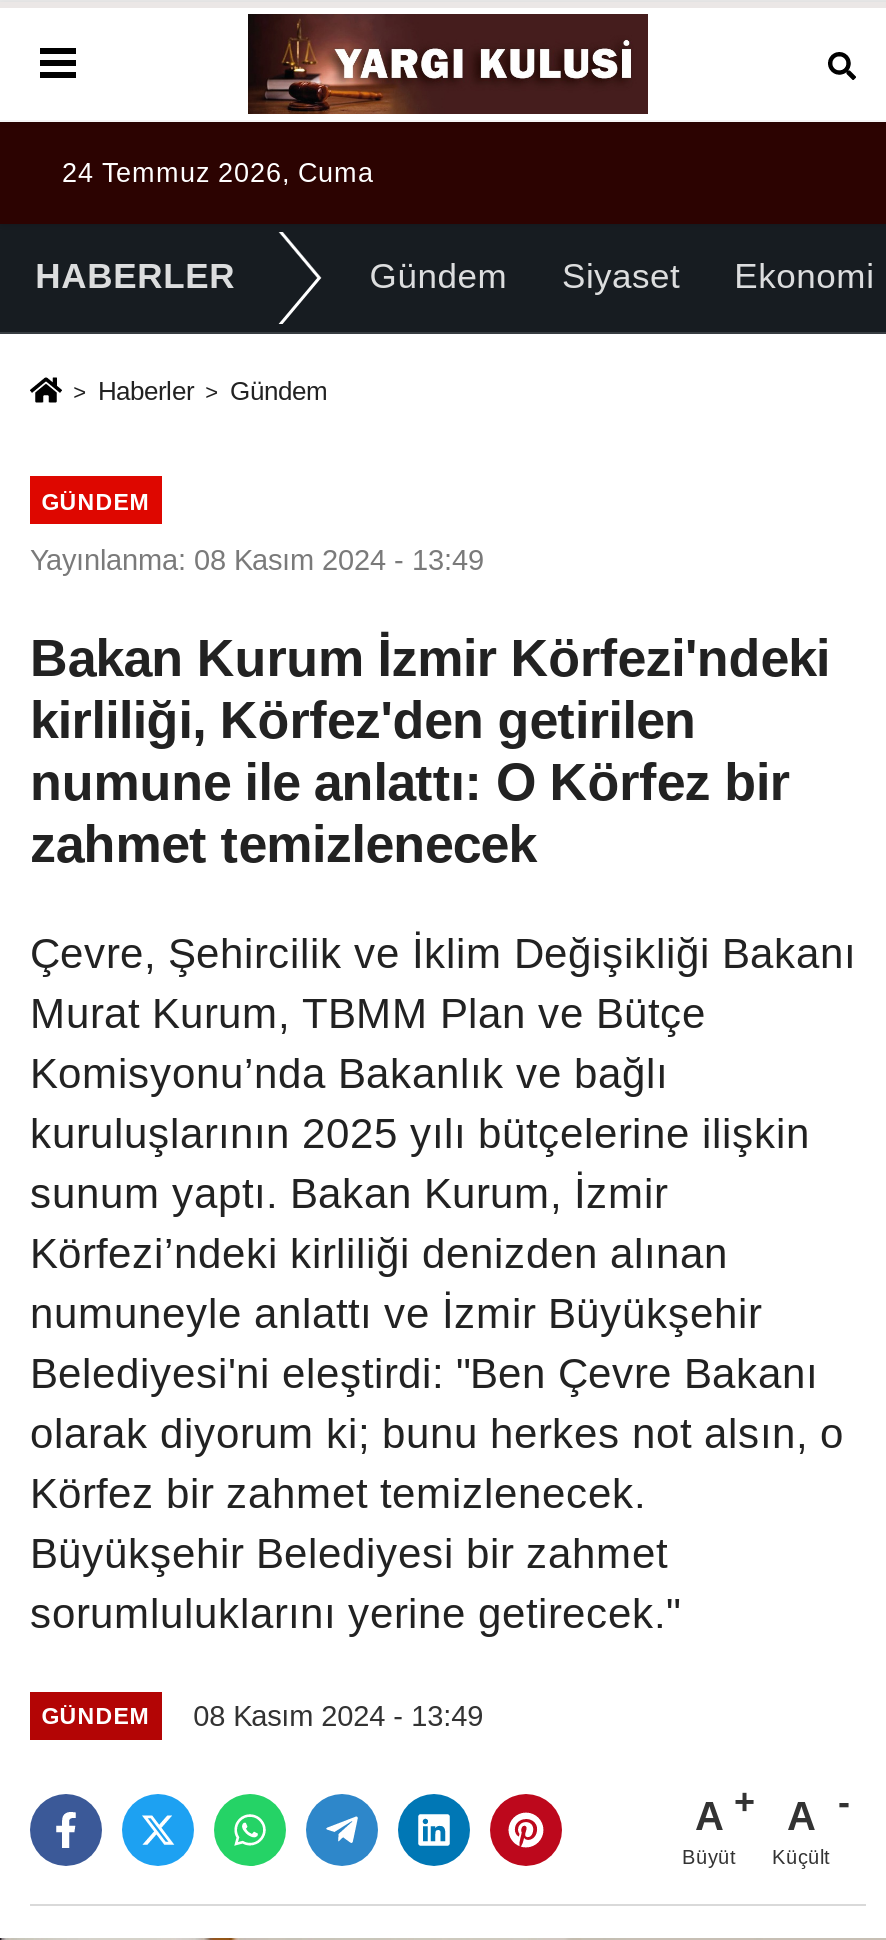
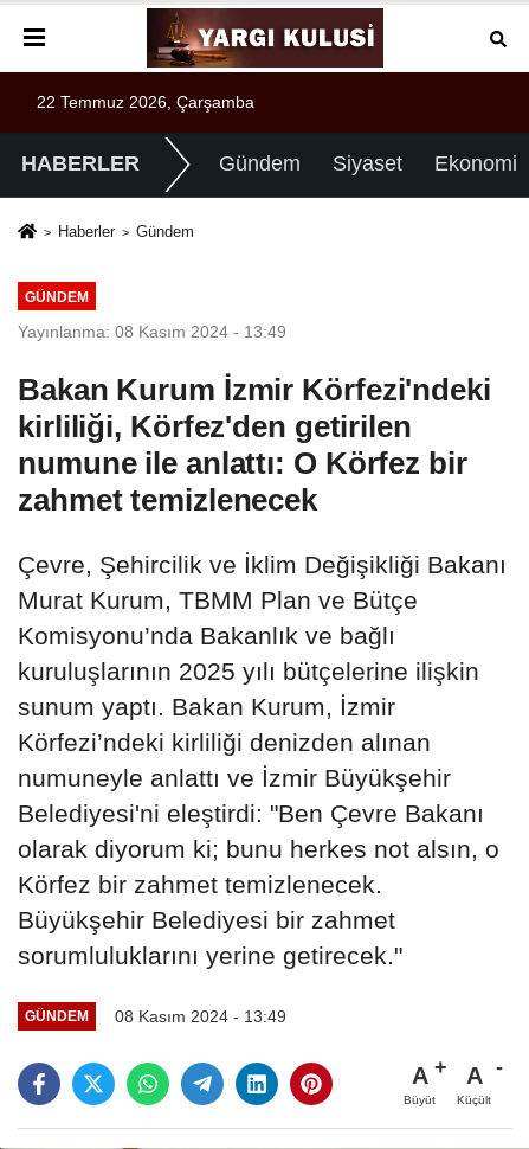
[62,158,374,188] 24 Temmuz 2026, Cuma -> [37,94,254,111] 22 Temmuz 2026, Çarşamba

